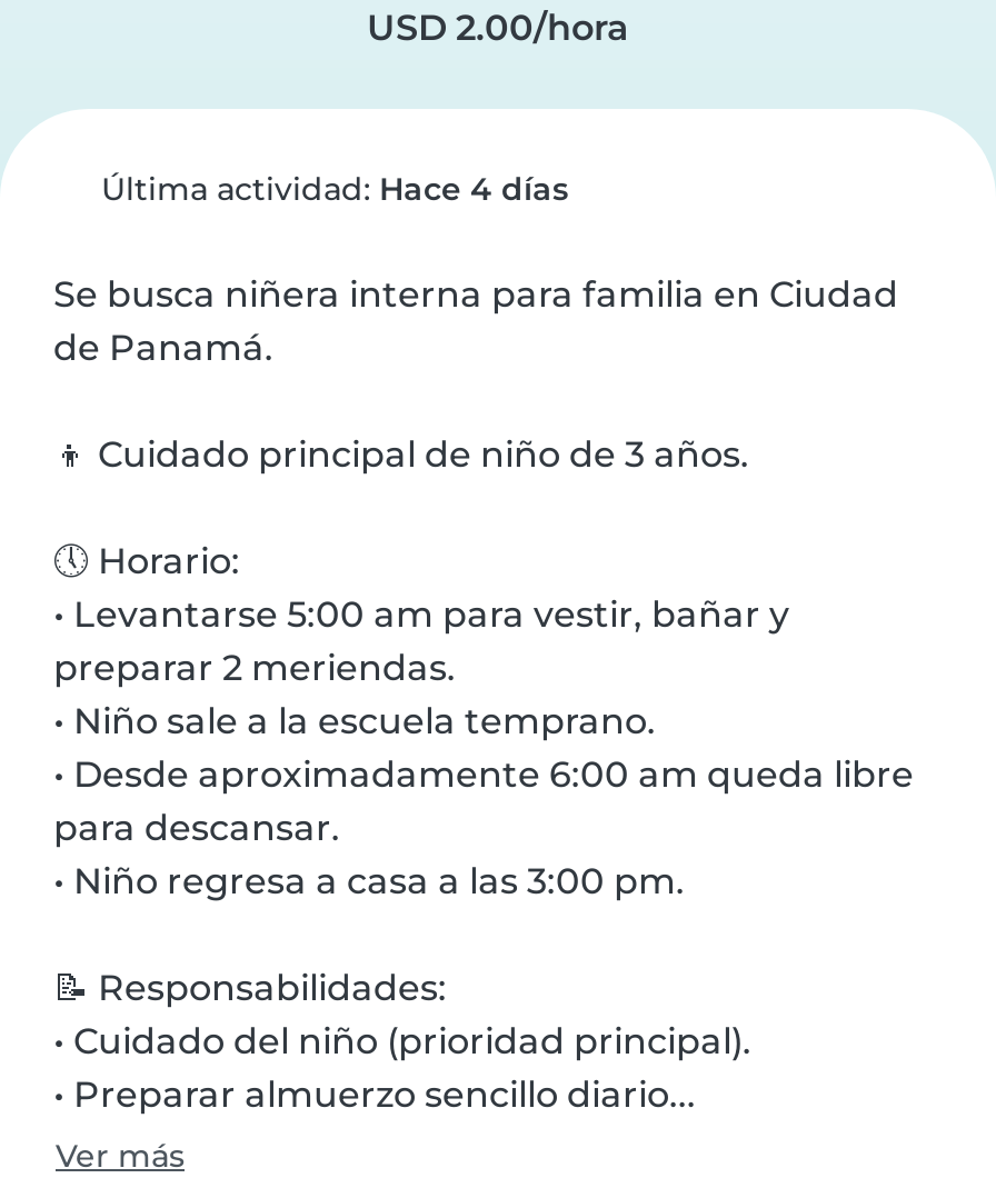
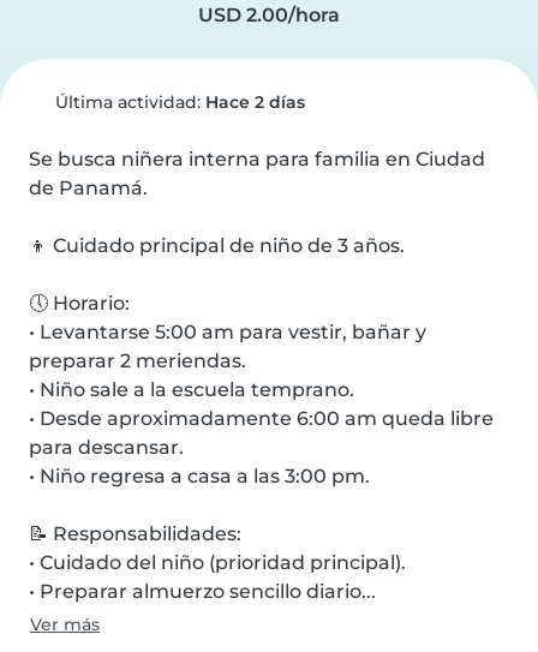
[92,169,568,209] Última actividad: Hace 4 días -> [50,91,304,113] Última actividad: Hace 2 días

